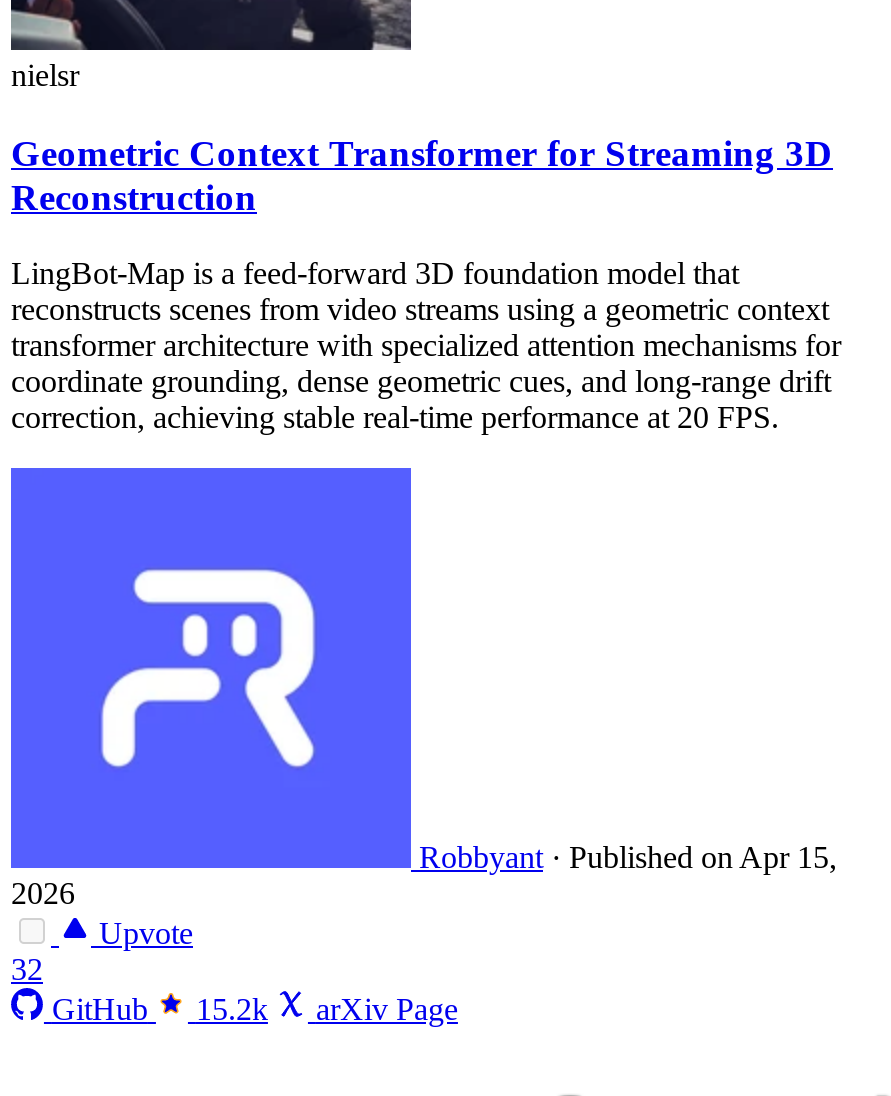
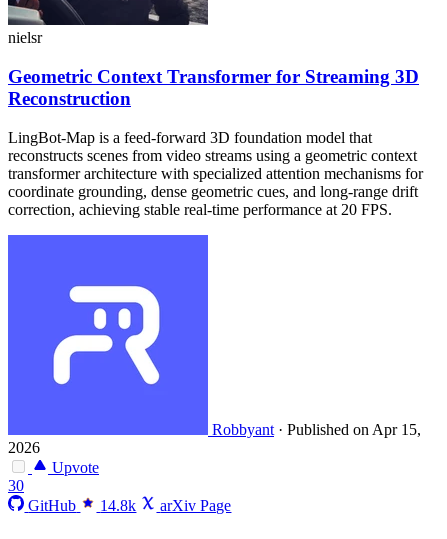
[11,953,43,987] 32 -> [8,476,24,493] 30
[52,993,458,1027] GitHub 15.2k arXiv Page -> [28,496,231,513] GitHub 14.8k arXiv Page

